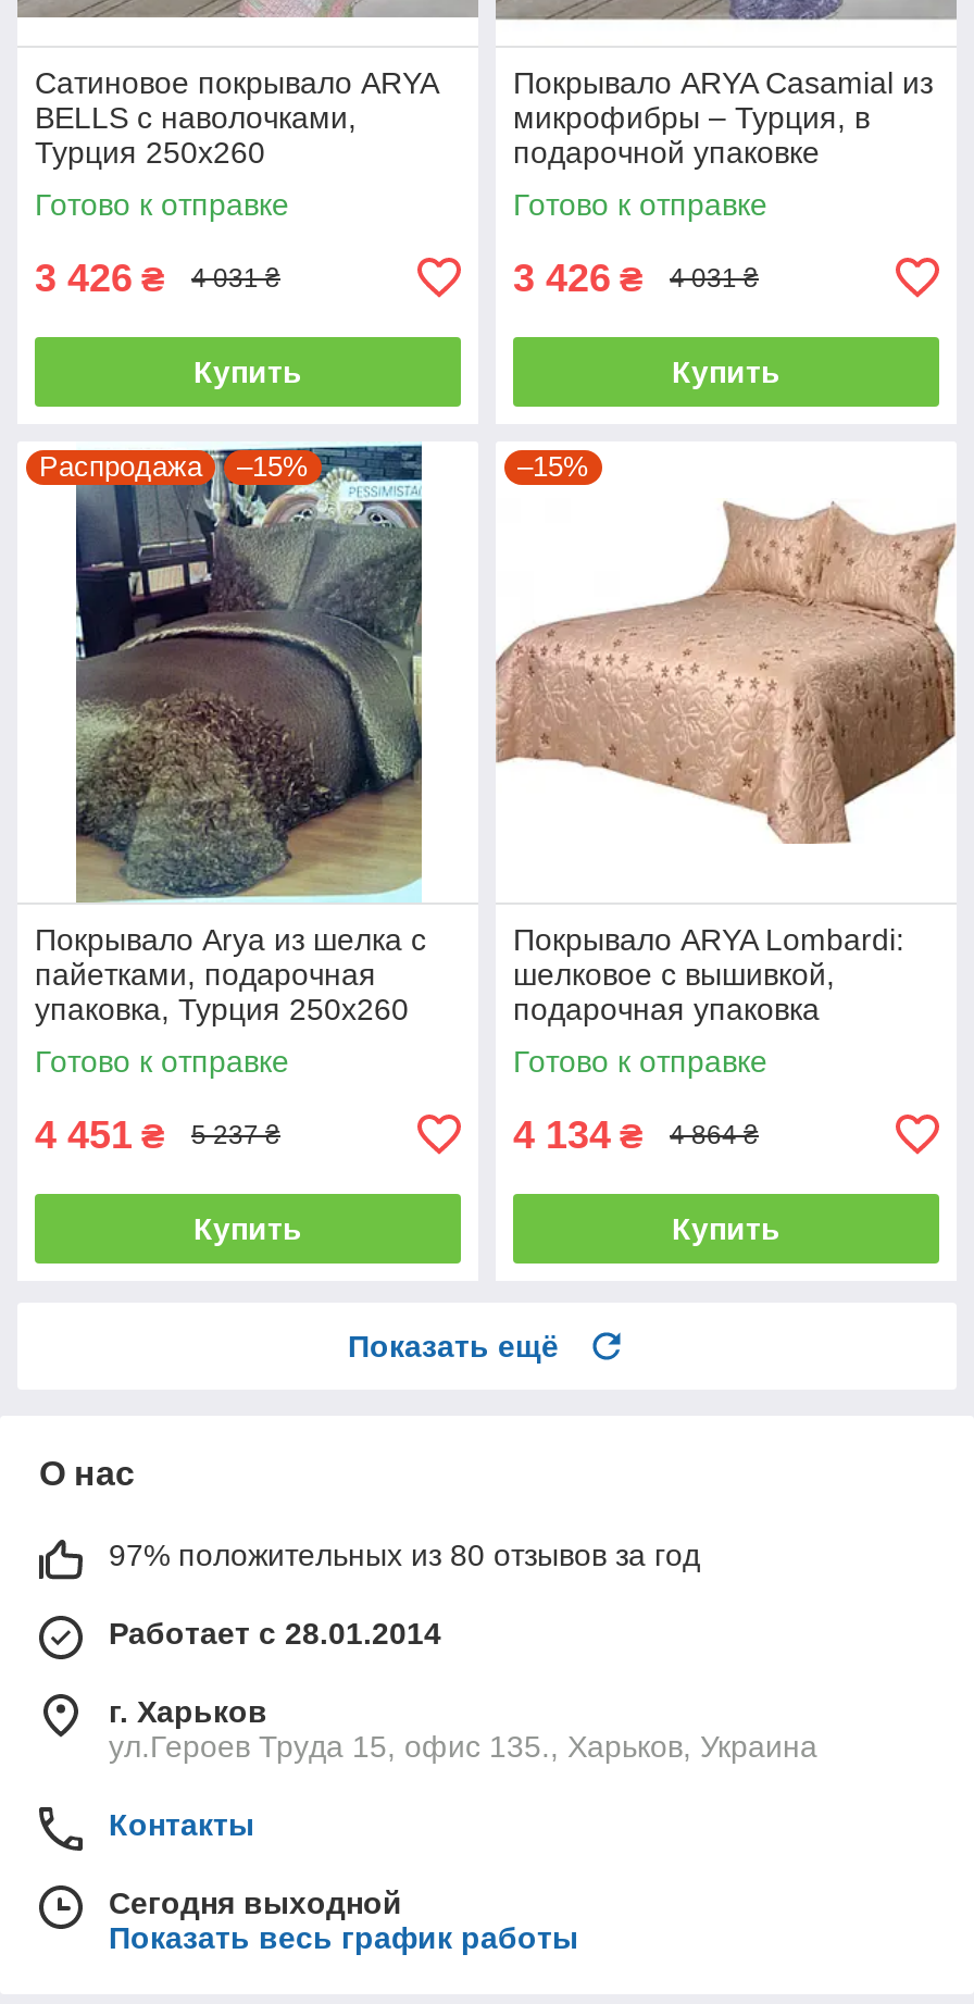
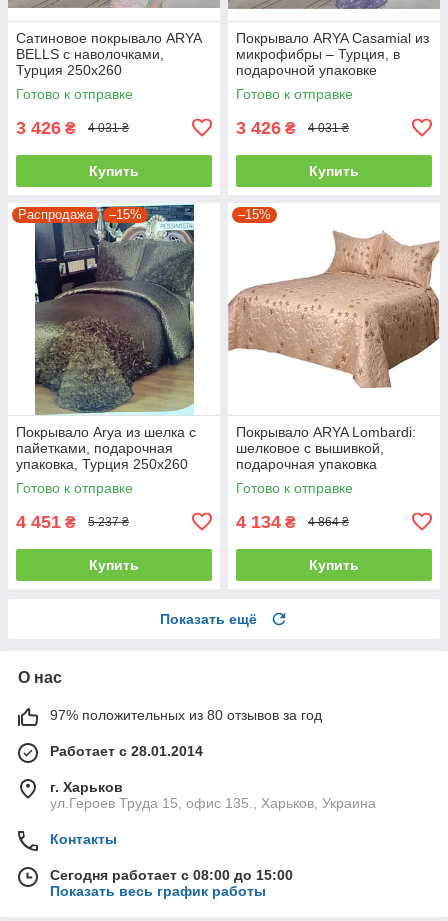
[109,1885,402,1920] Сегодня выходной -> [50,867,293,883] Сегодня работает с 08:00 до 15:00

